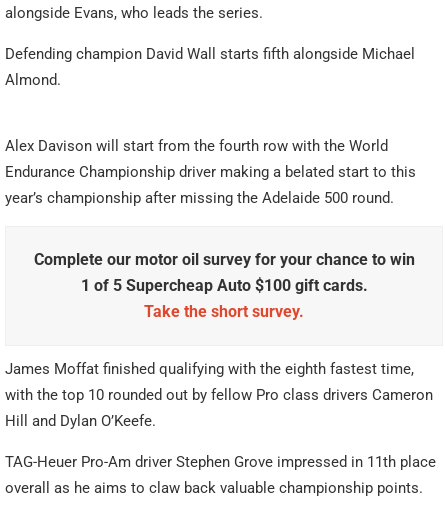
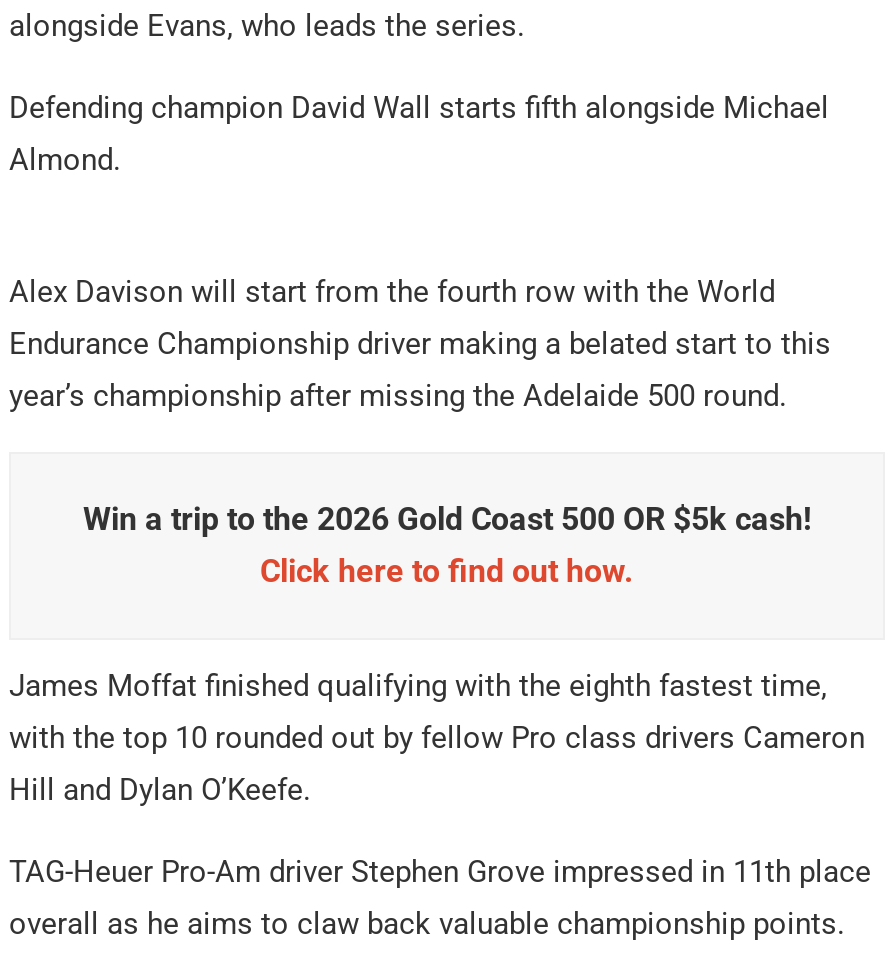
[33,250,414,321] Complete our motor oil survey for your chance to win | 1 of 5 Supercheap Auto $100 gift cards. | Take the short survey. -> [83,501,811,591] Win a trip to the 2026 Gold Coast 500 OR $5k cash! | Click here to find out how.

